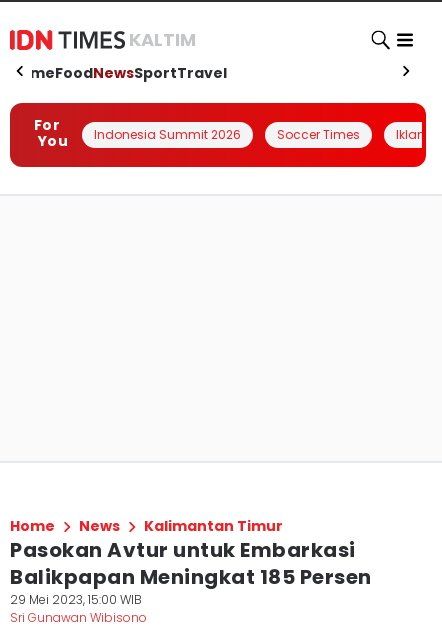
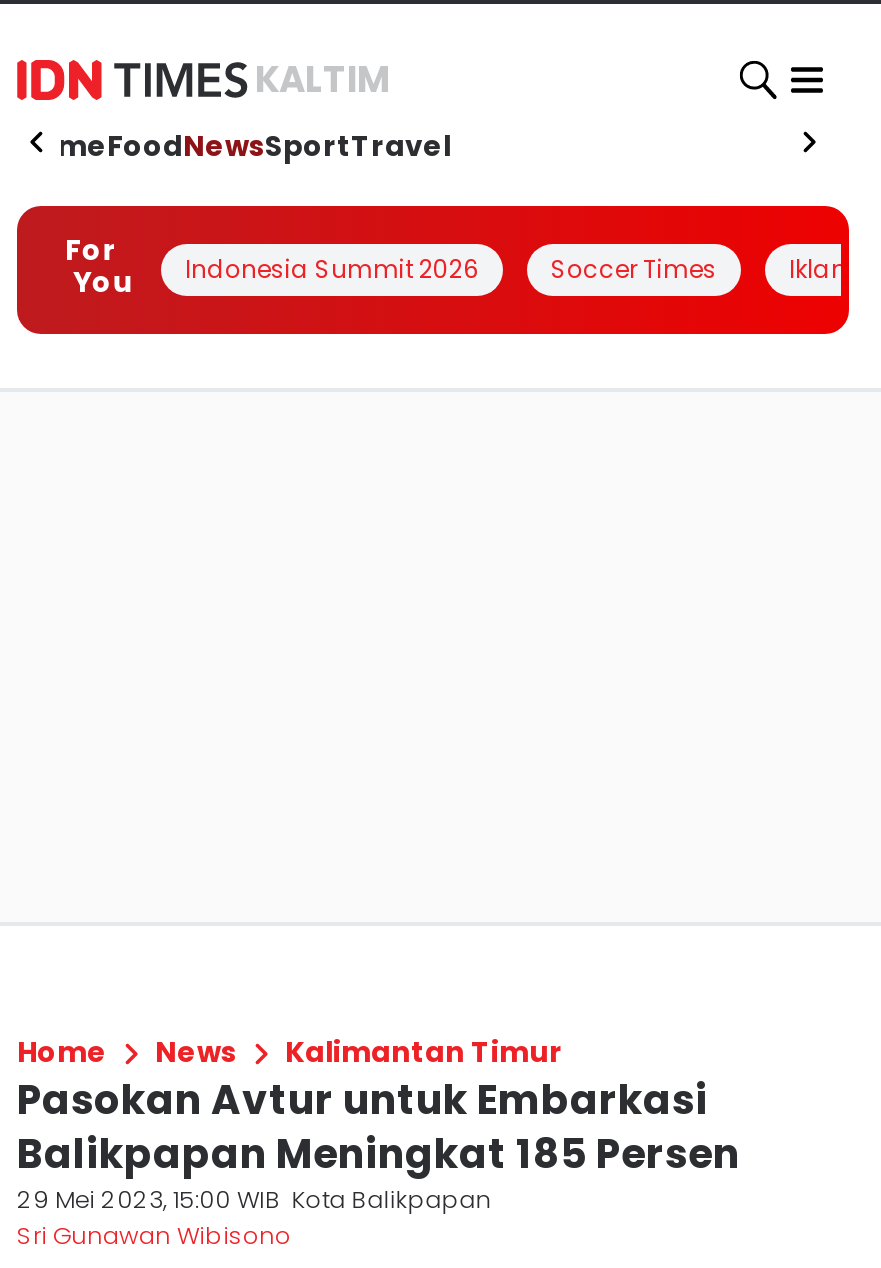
[10,591,142,608] 29 Mei 2023, 15:00 WIB -> [17,1182,491,1216] 29 Mei 2023, 15:00 WIB Kota Balikpapan

